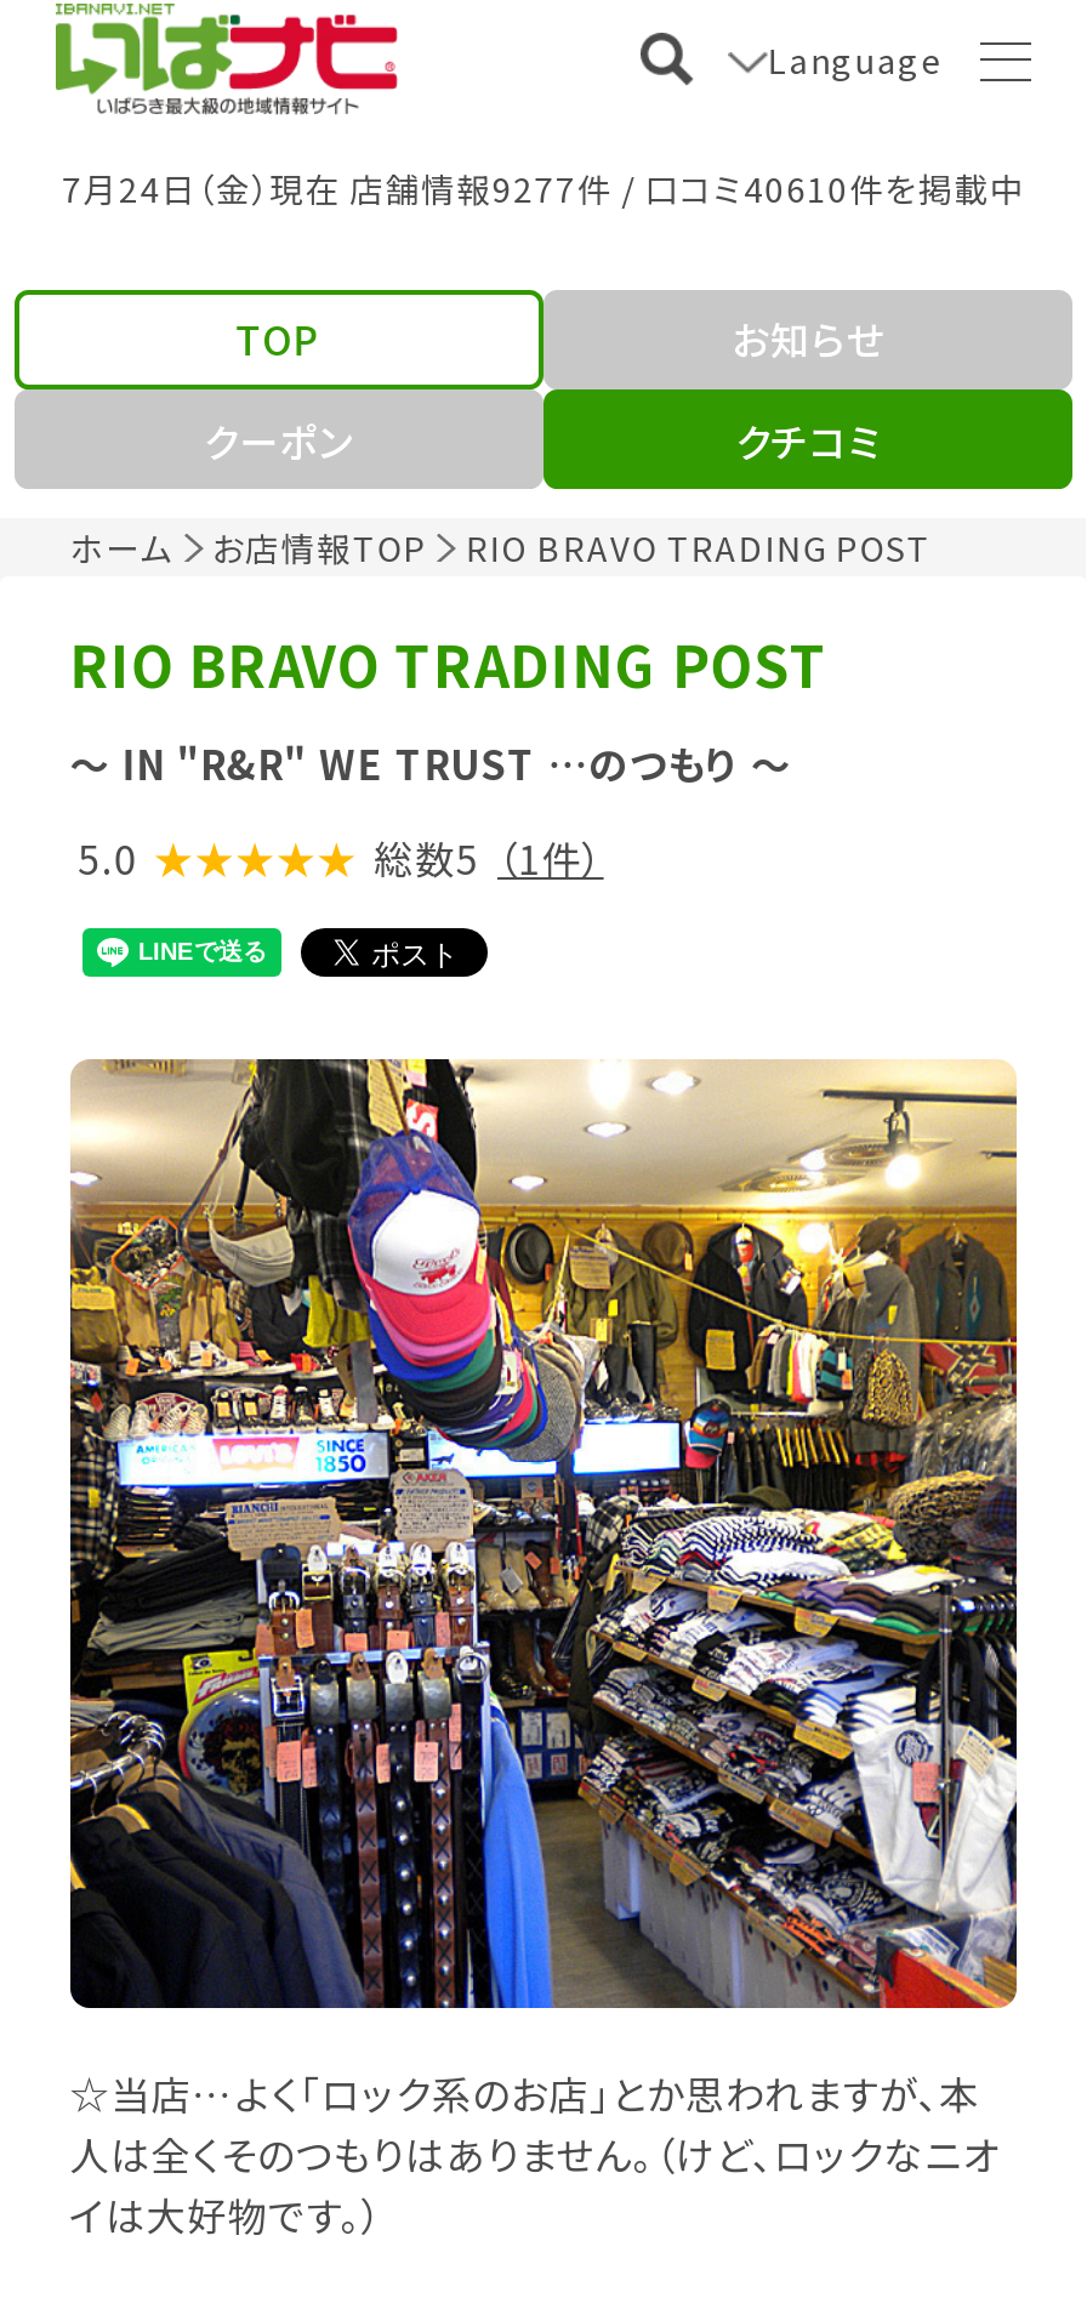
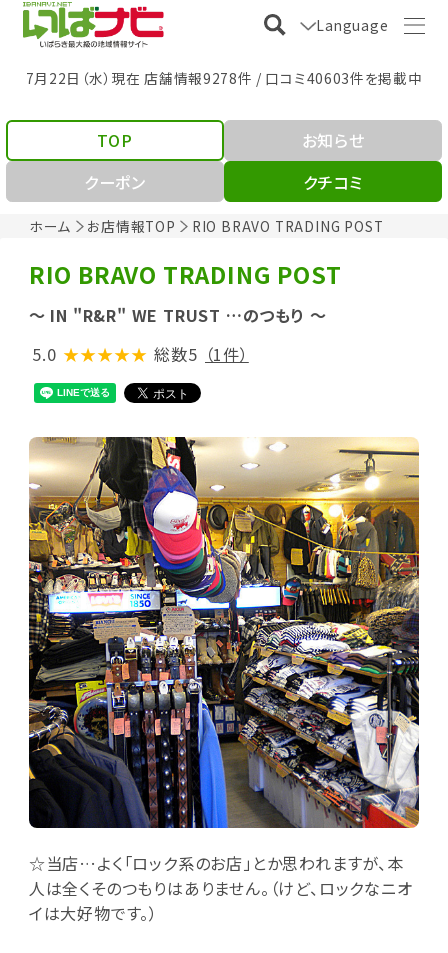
[62,163,1025,212] 7月24日（金）現在 店舗情報9277件 / 口コミ40610件を掲載中 -> [26,68,422,88] 7月22日（水）現在 店舗情報9278件 / 口コミ40603件を掲載中

